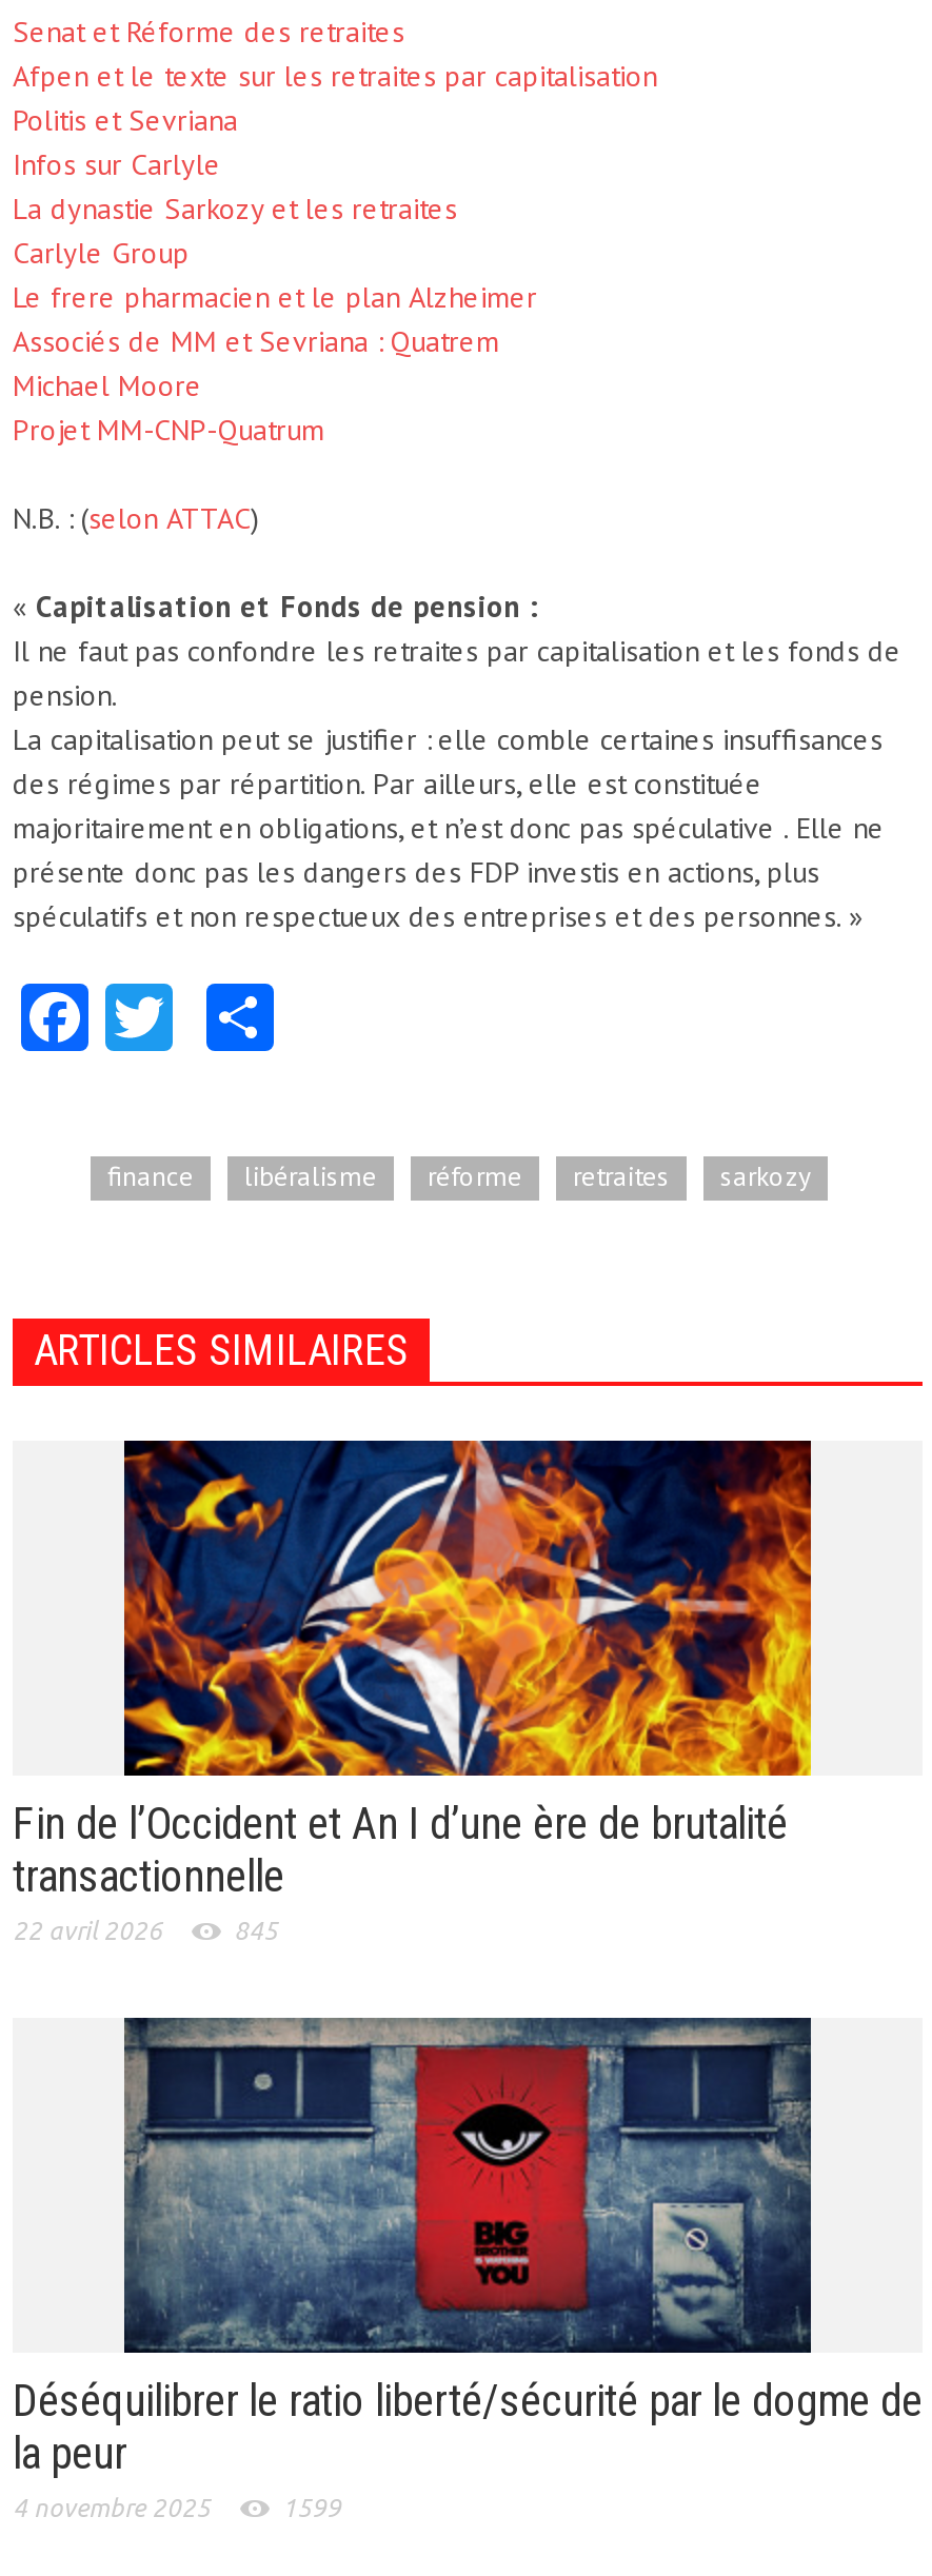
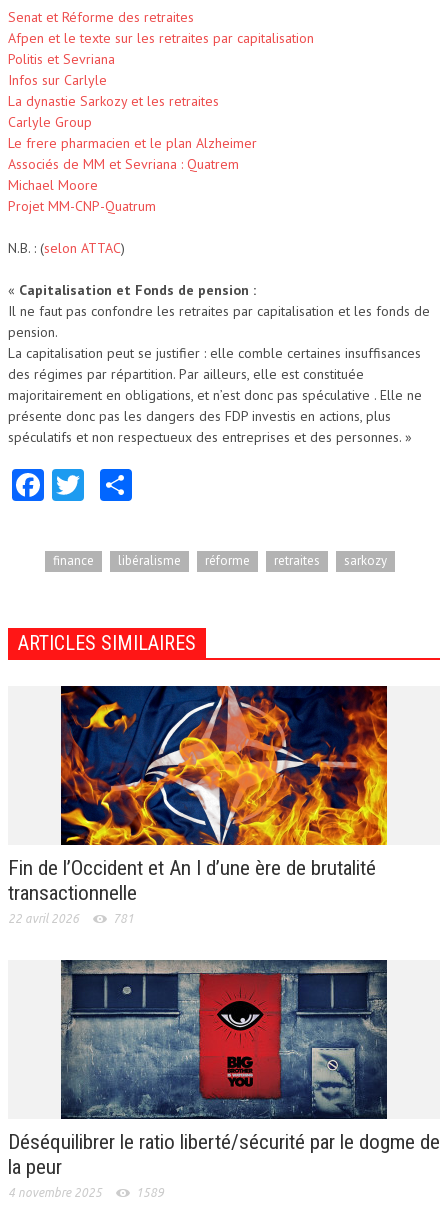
[234,1917,278,1945] 845 -> [113,912,134,925] 781
[282,2494,341,2522] 1599 -> [136,1186,164,1199] 1589

